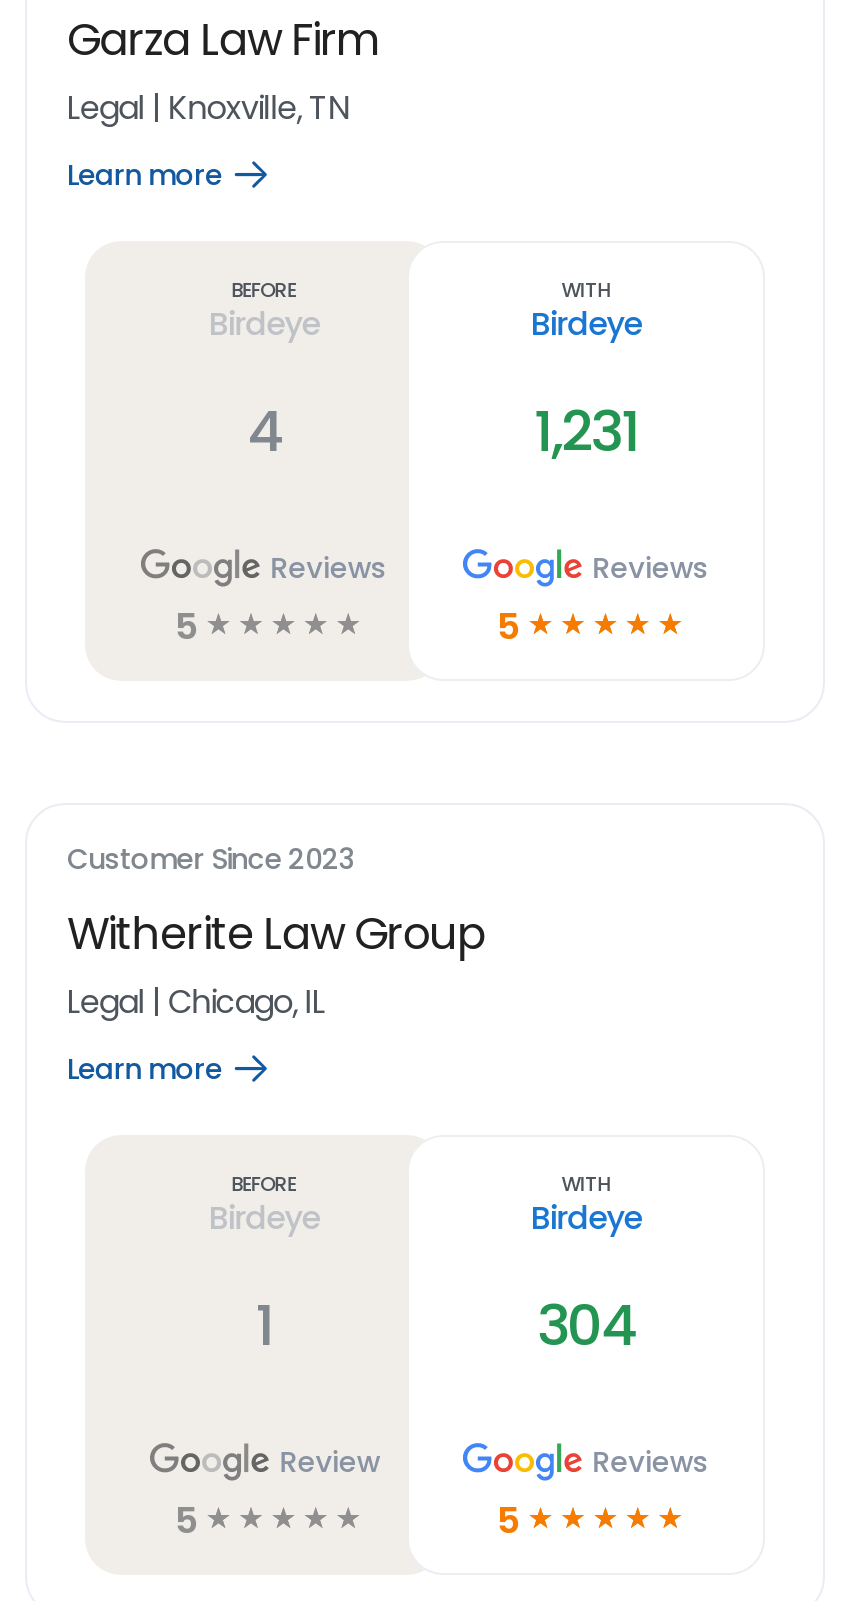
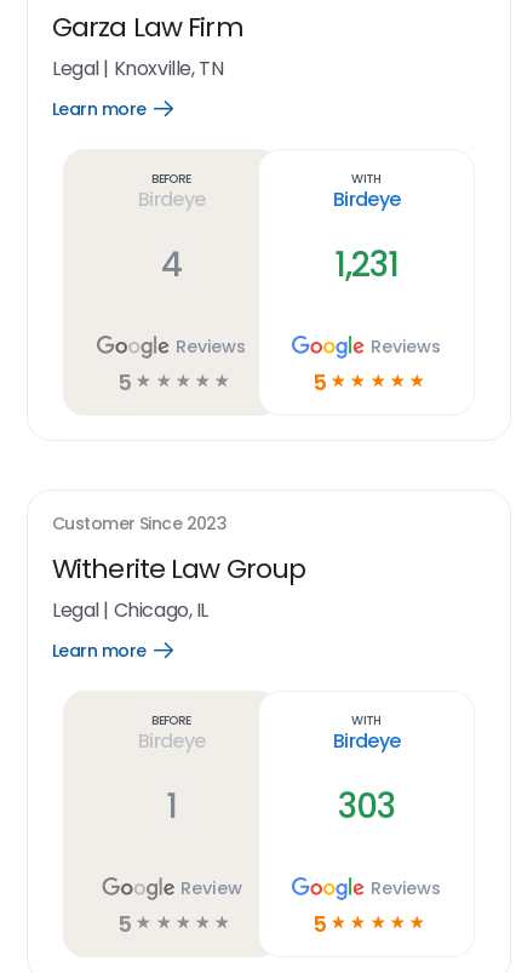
[537,1286,635,1364] 304 -> [338,782,395,829] 303

